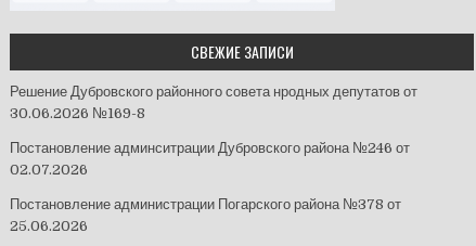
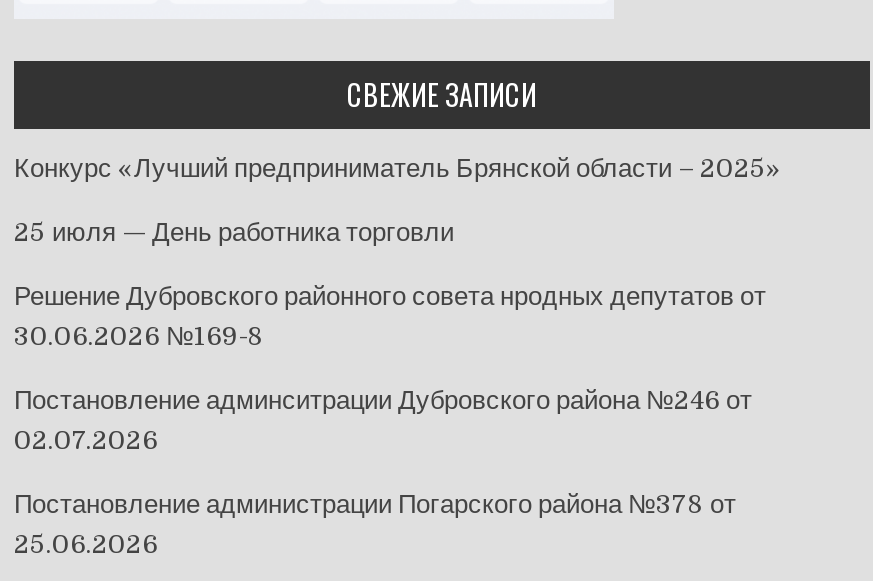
none -> [14,153,782,247] Конкурс «Лучший предприниматель Брянской области – 2025» | 25 июля — День работника торговли

